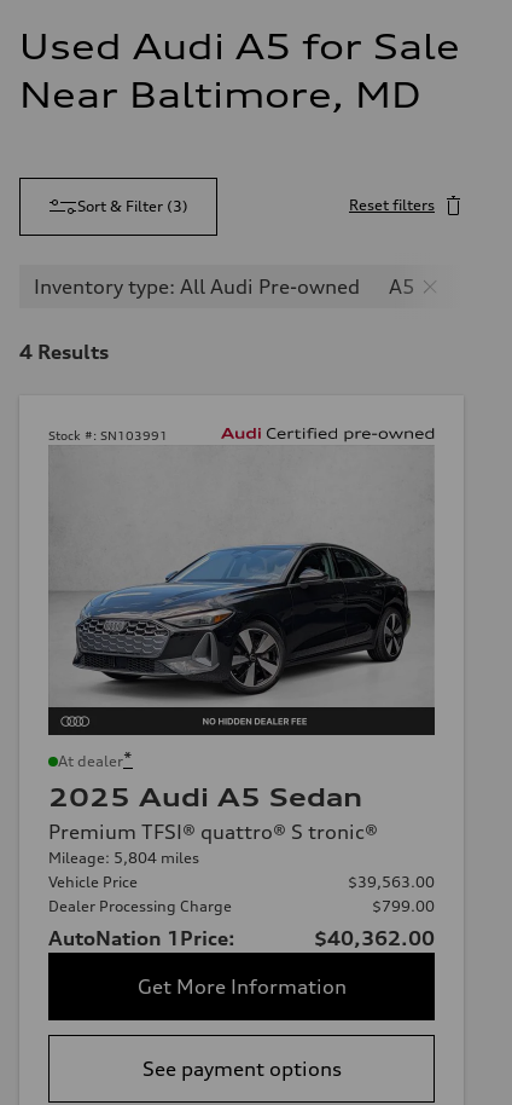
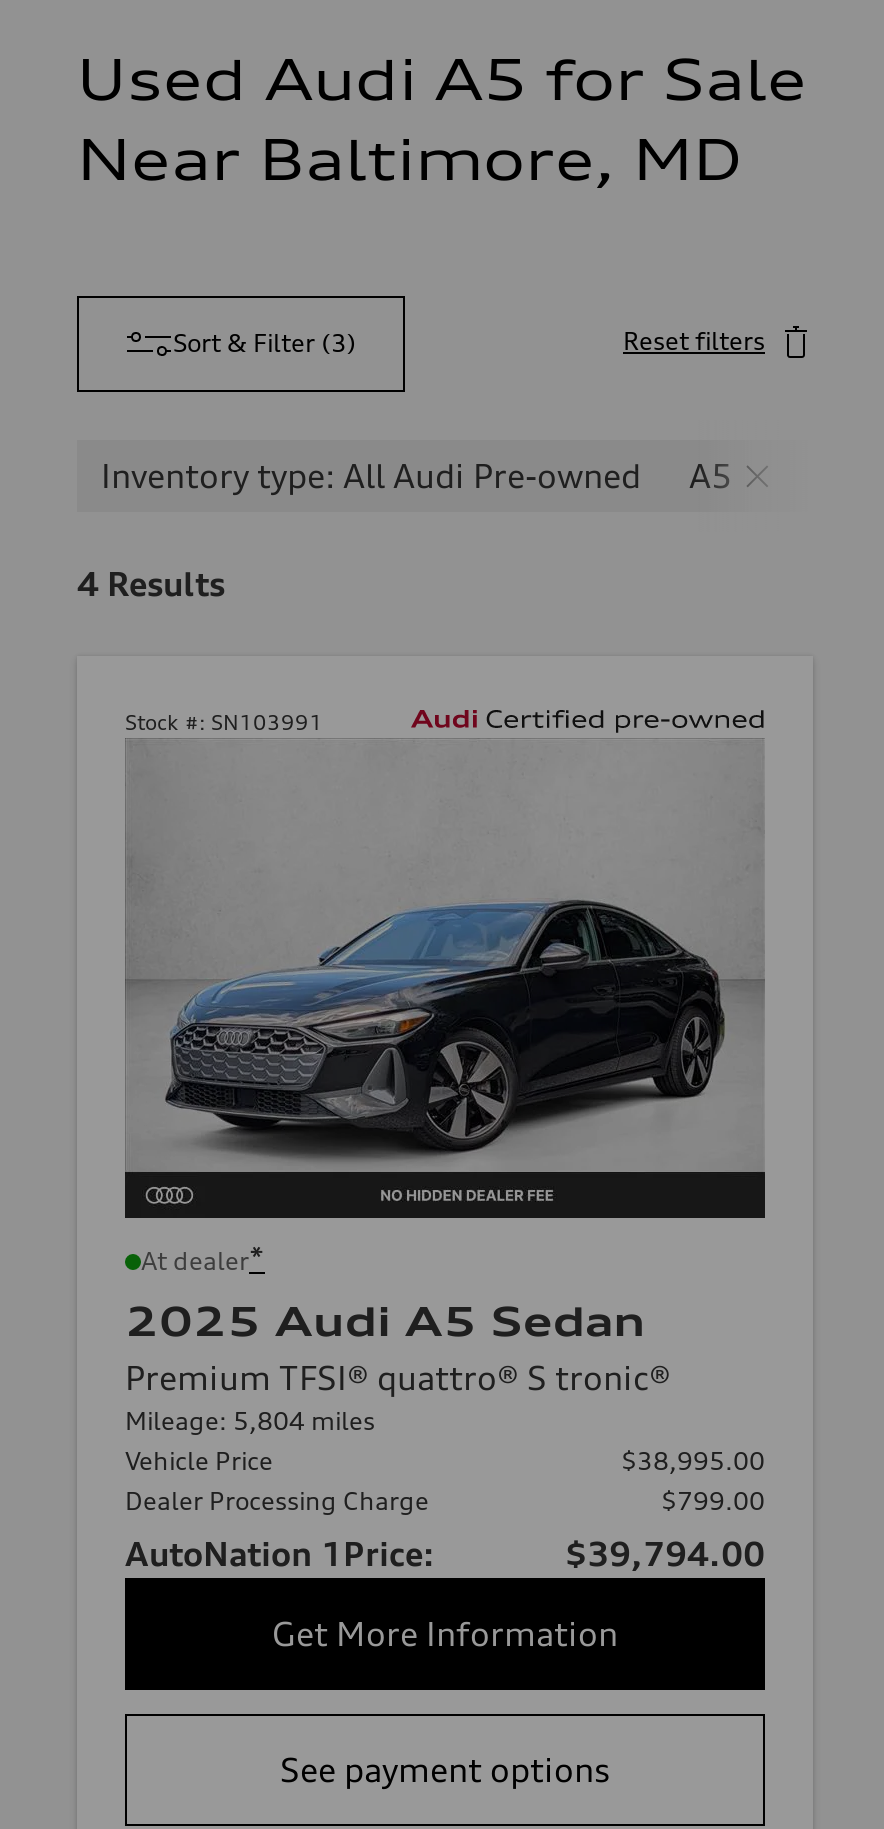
[348,873,435,891] $39,563.00 -> [621,1446,765,1476] $38,995.00
[314,926,435,950] $40,362.00 -> [565,1534,765,1574] $39,794.00

